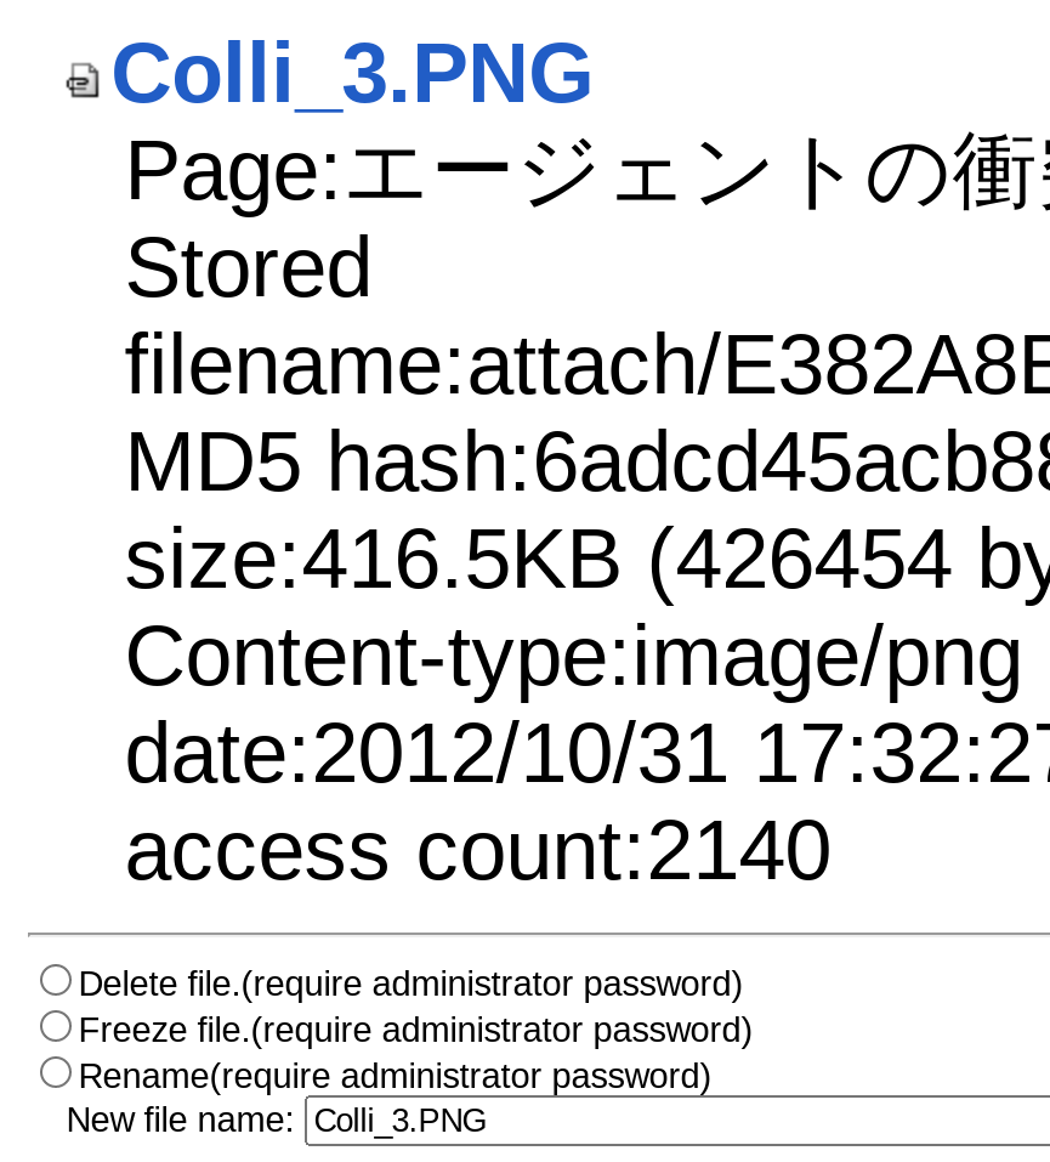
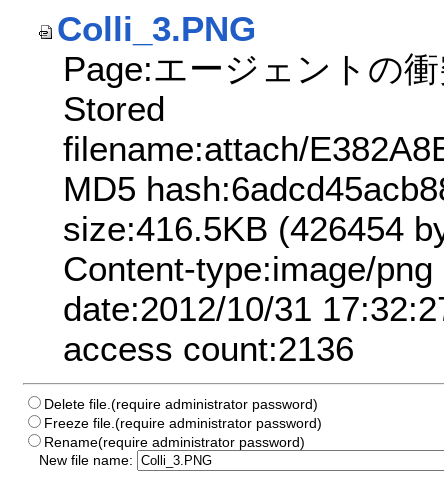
[125,802,831,896] access count:2140 -> [63,329,354,368] access count:2136

